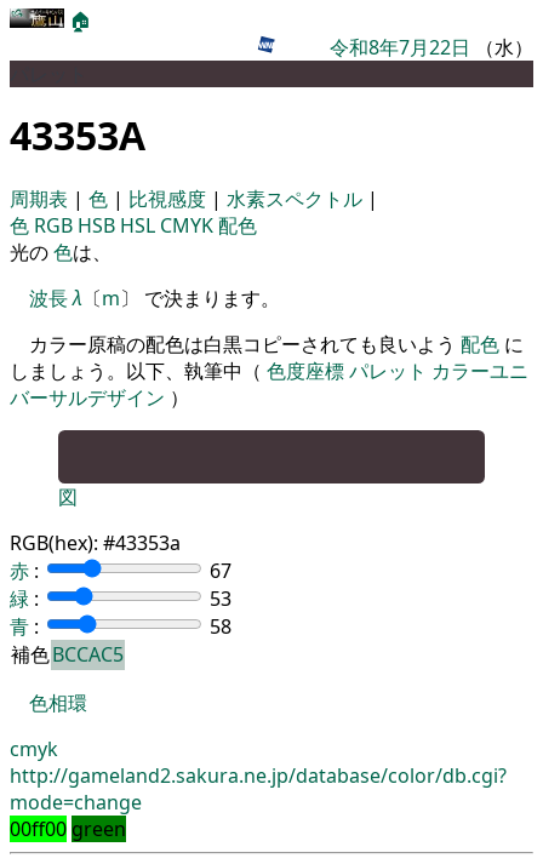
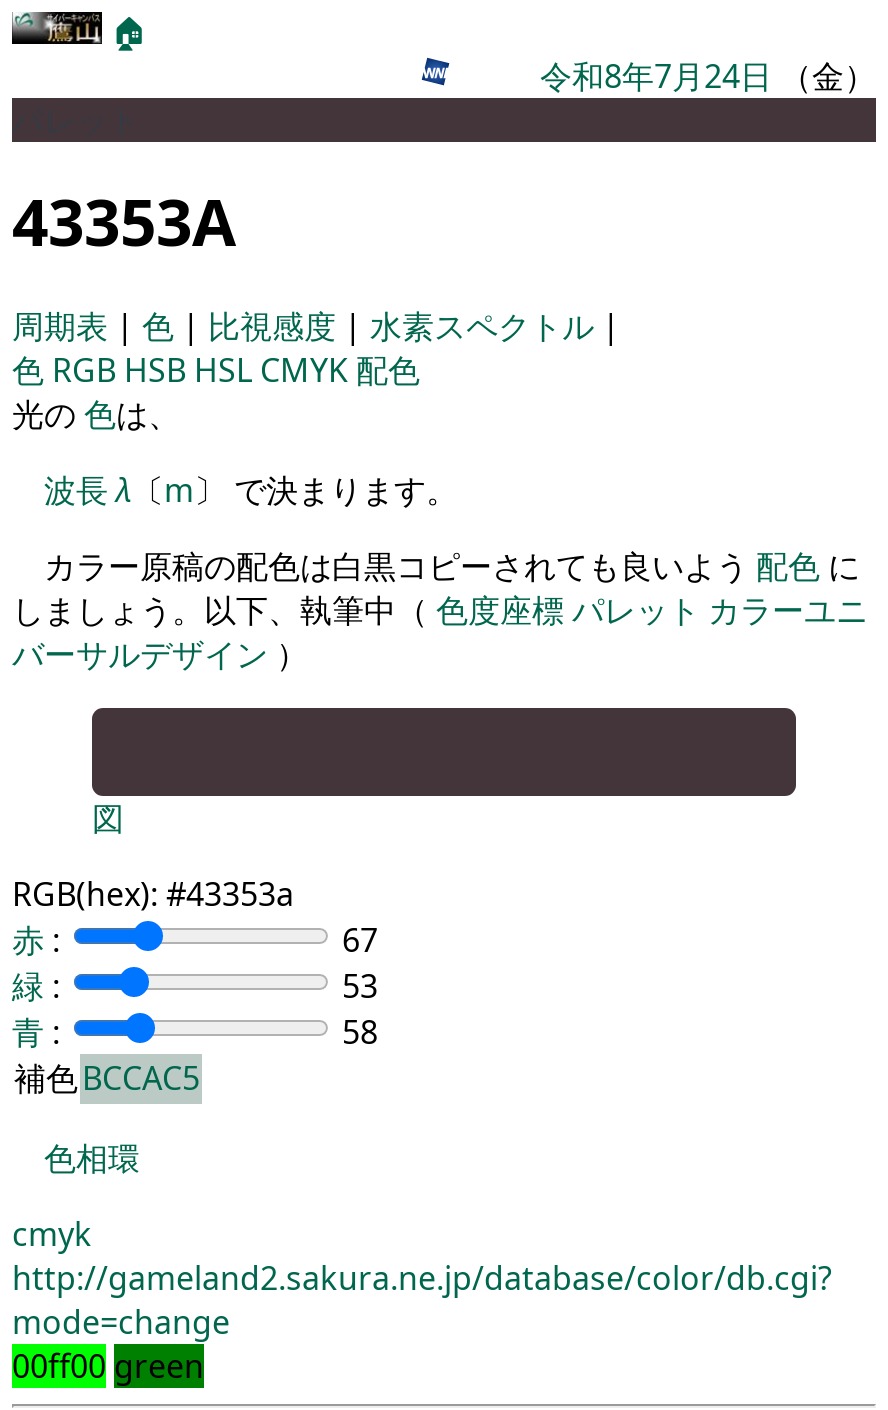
[330,34,533,61] 令和8年7月22日（水） -> [540,54,876,98] 令和8年7月24日（金）

